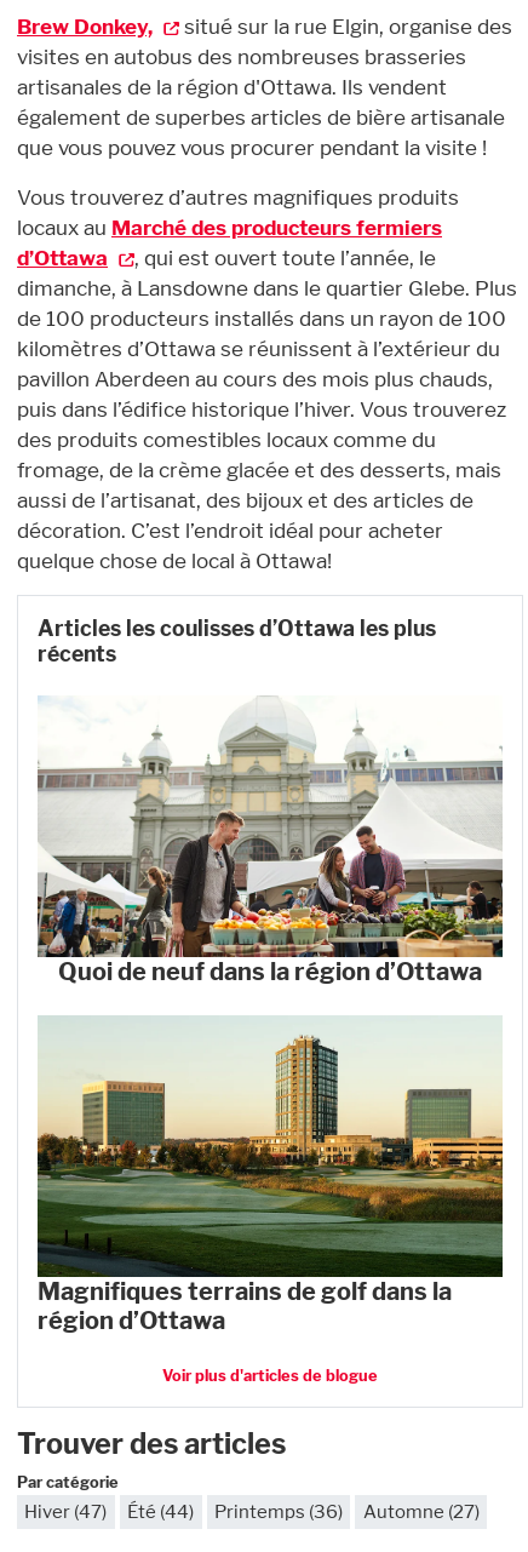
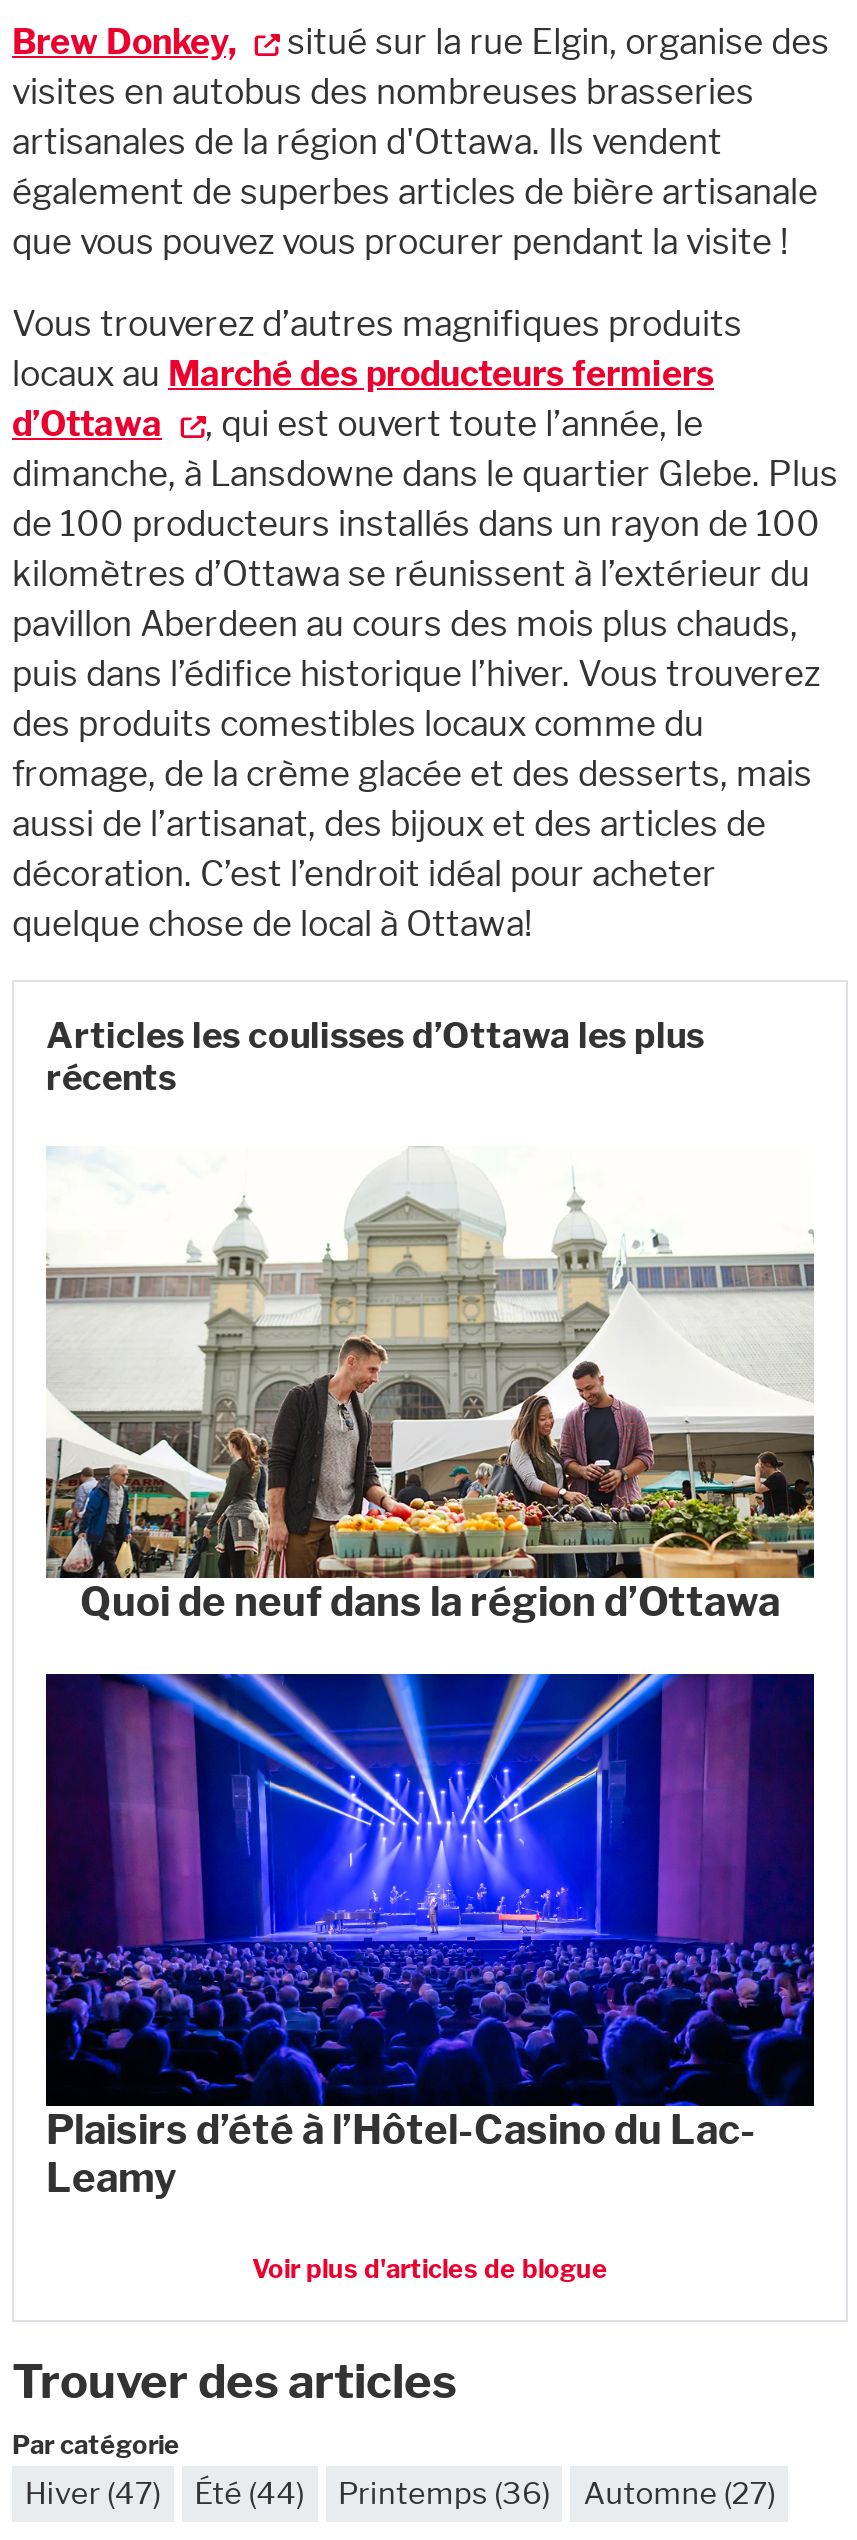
[36,1015,504,1335] [image] | Magnifiques terrains de golf dans la | région d’Ottawa -> [44,1672,816,2202] [image] | Plaisirs d’été à l’Hôtel-Casino du Lac- | Leamy

